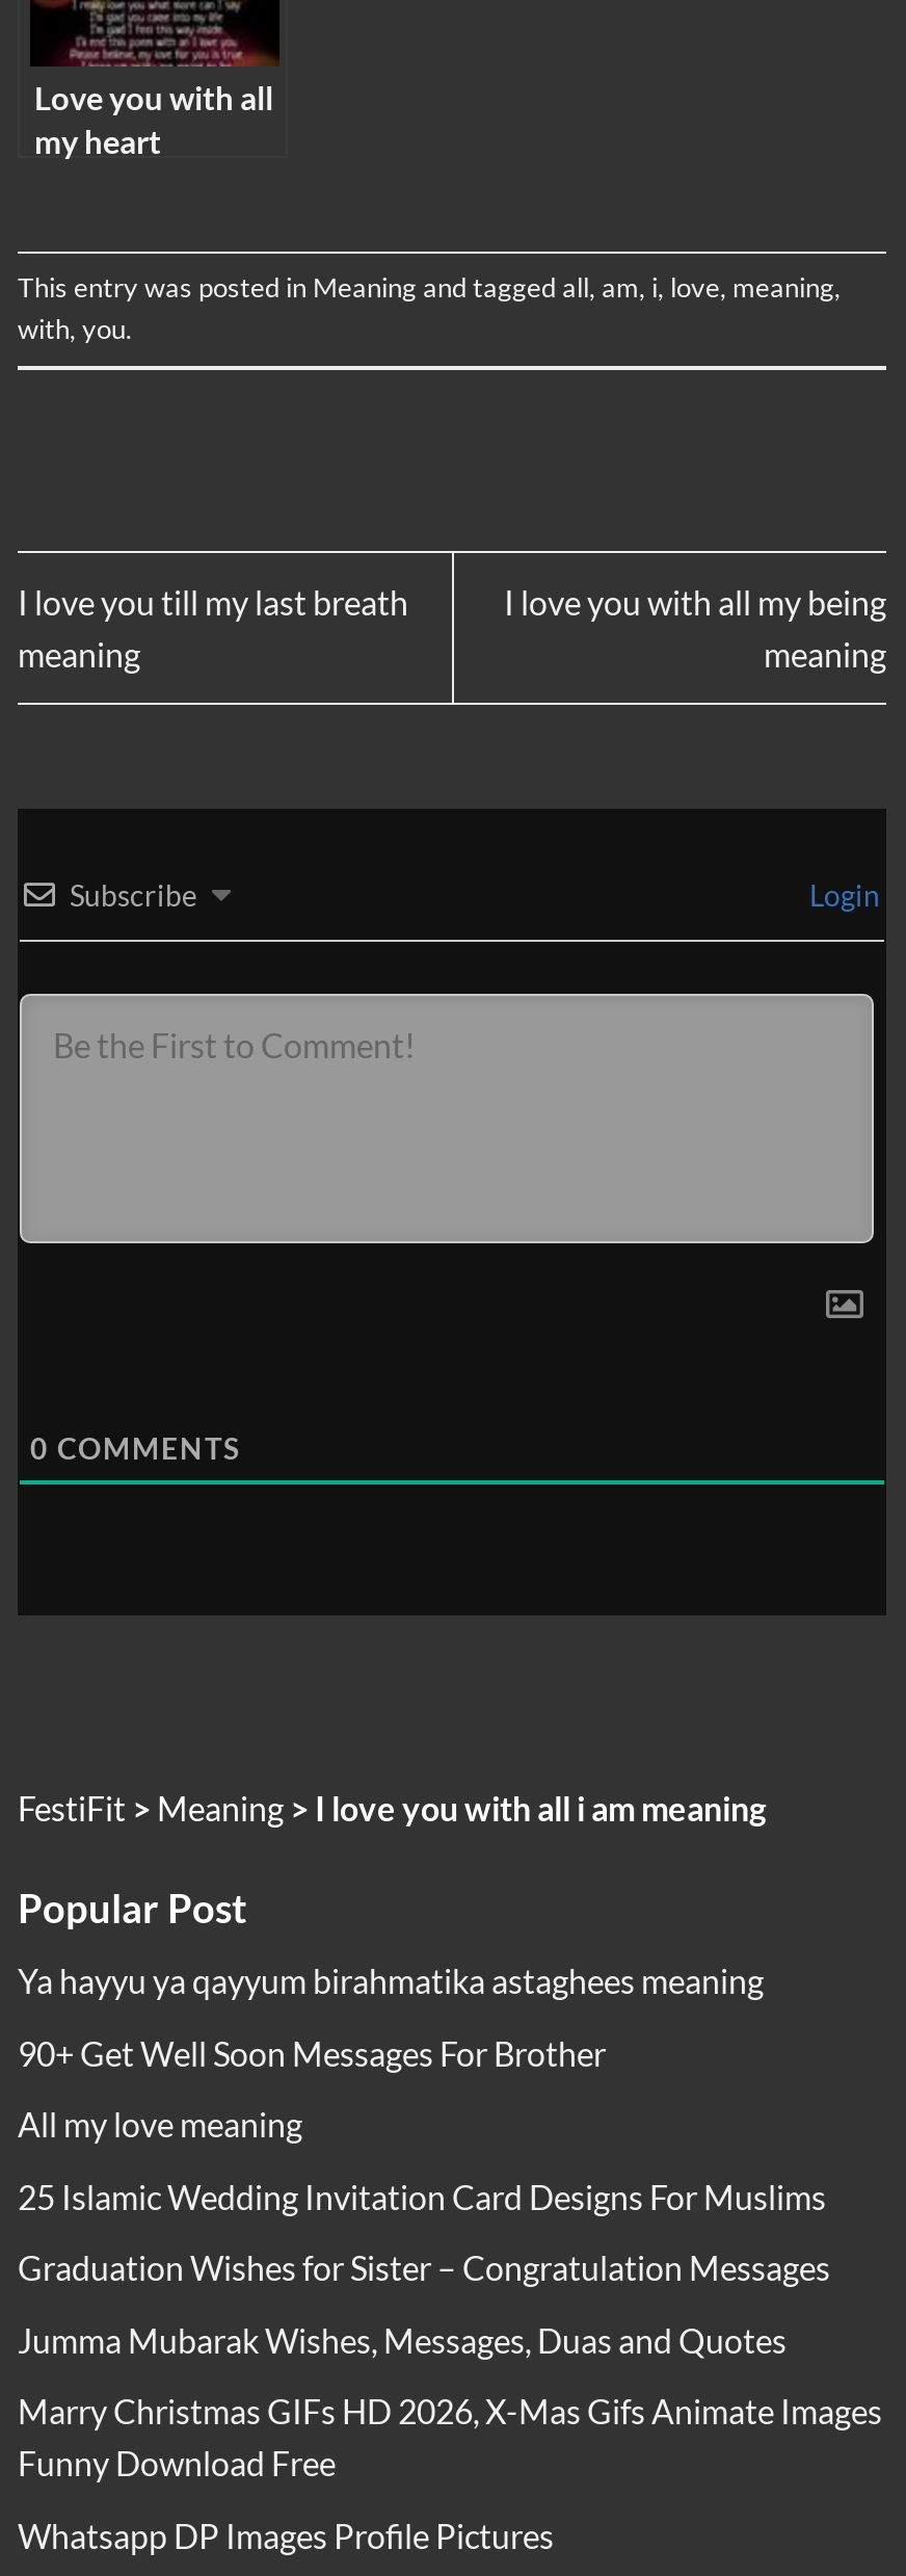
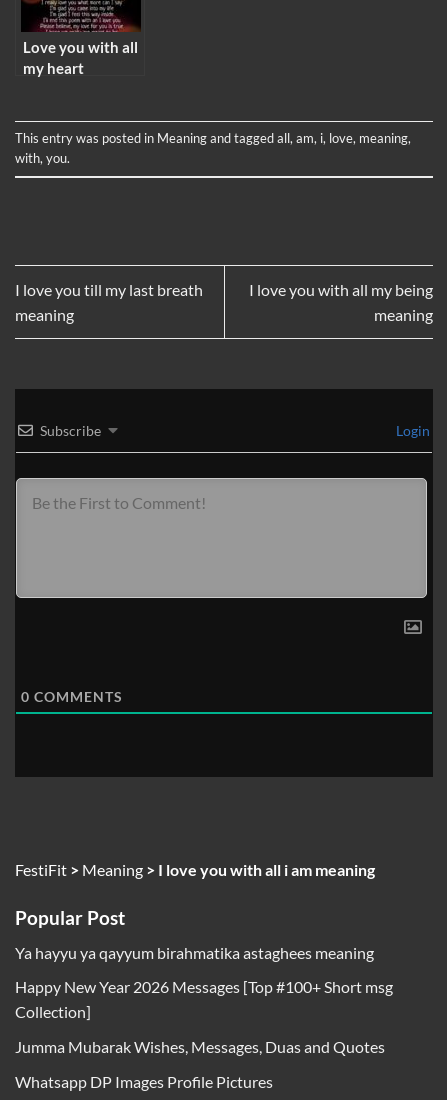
[18,2032,830,2287] 90+ Get Well Soon Messages For Brother | All my love meaning | 25 Islamic Wedding Invitation Card Designs For Muslims | Graduation Wishes for Sister – Congratulation Messages -> [15,977,393,1021] Happy New Year 2026 Messages [Top #100+ Short msg | Collection]
[18,2392,882,2483] Marry Christmas GIFs HD 2026, X-Mas Gifs Animate Images | Funny Download Free -> none

